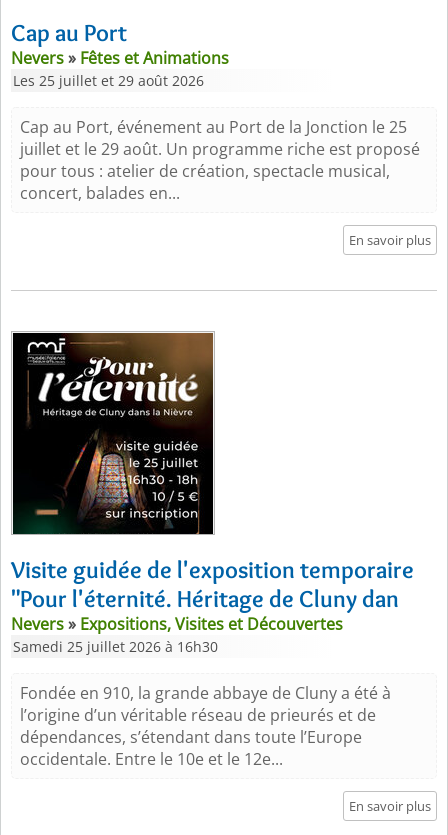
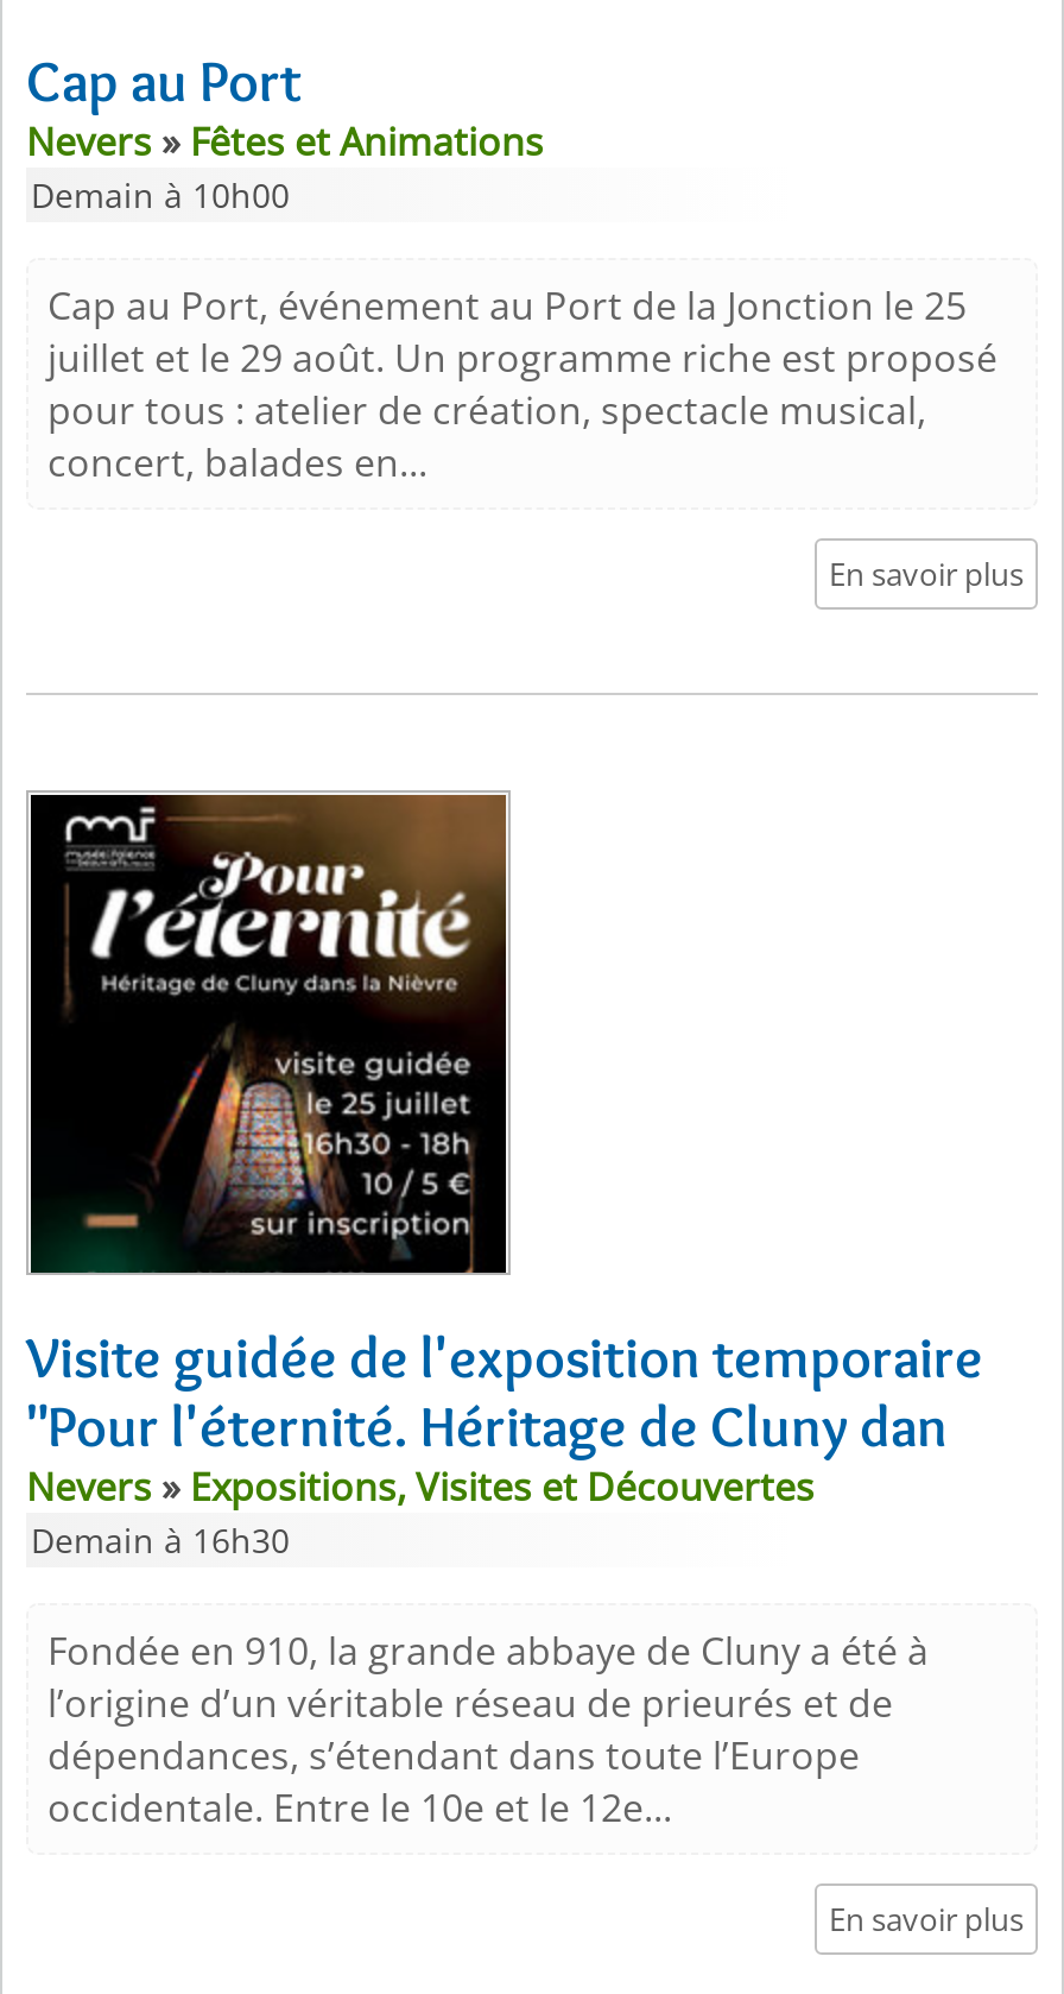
[13,71,204,90] Les 25 juillet et 29 août 2026 -> [31,172,290,217] Demain à 10h00
[13,637,218,656] Samedi 25 juillet 2026 à 16h30 -> [31,1517,290,1563] Demain à 16h30

